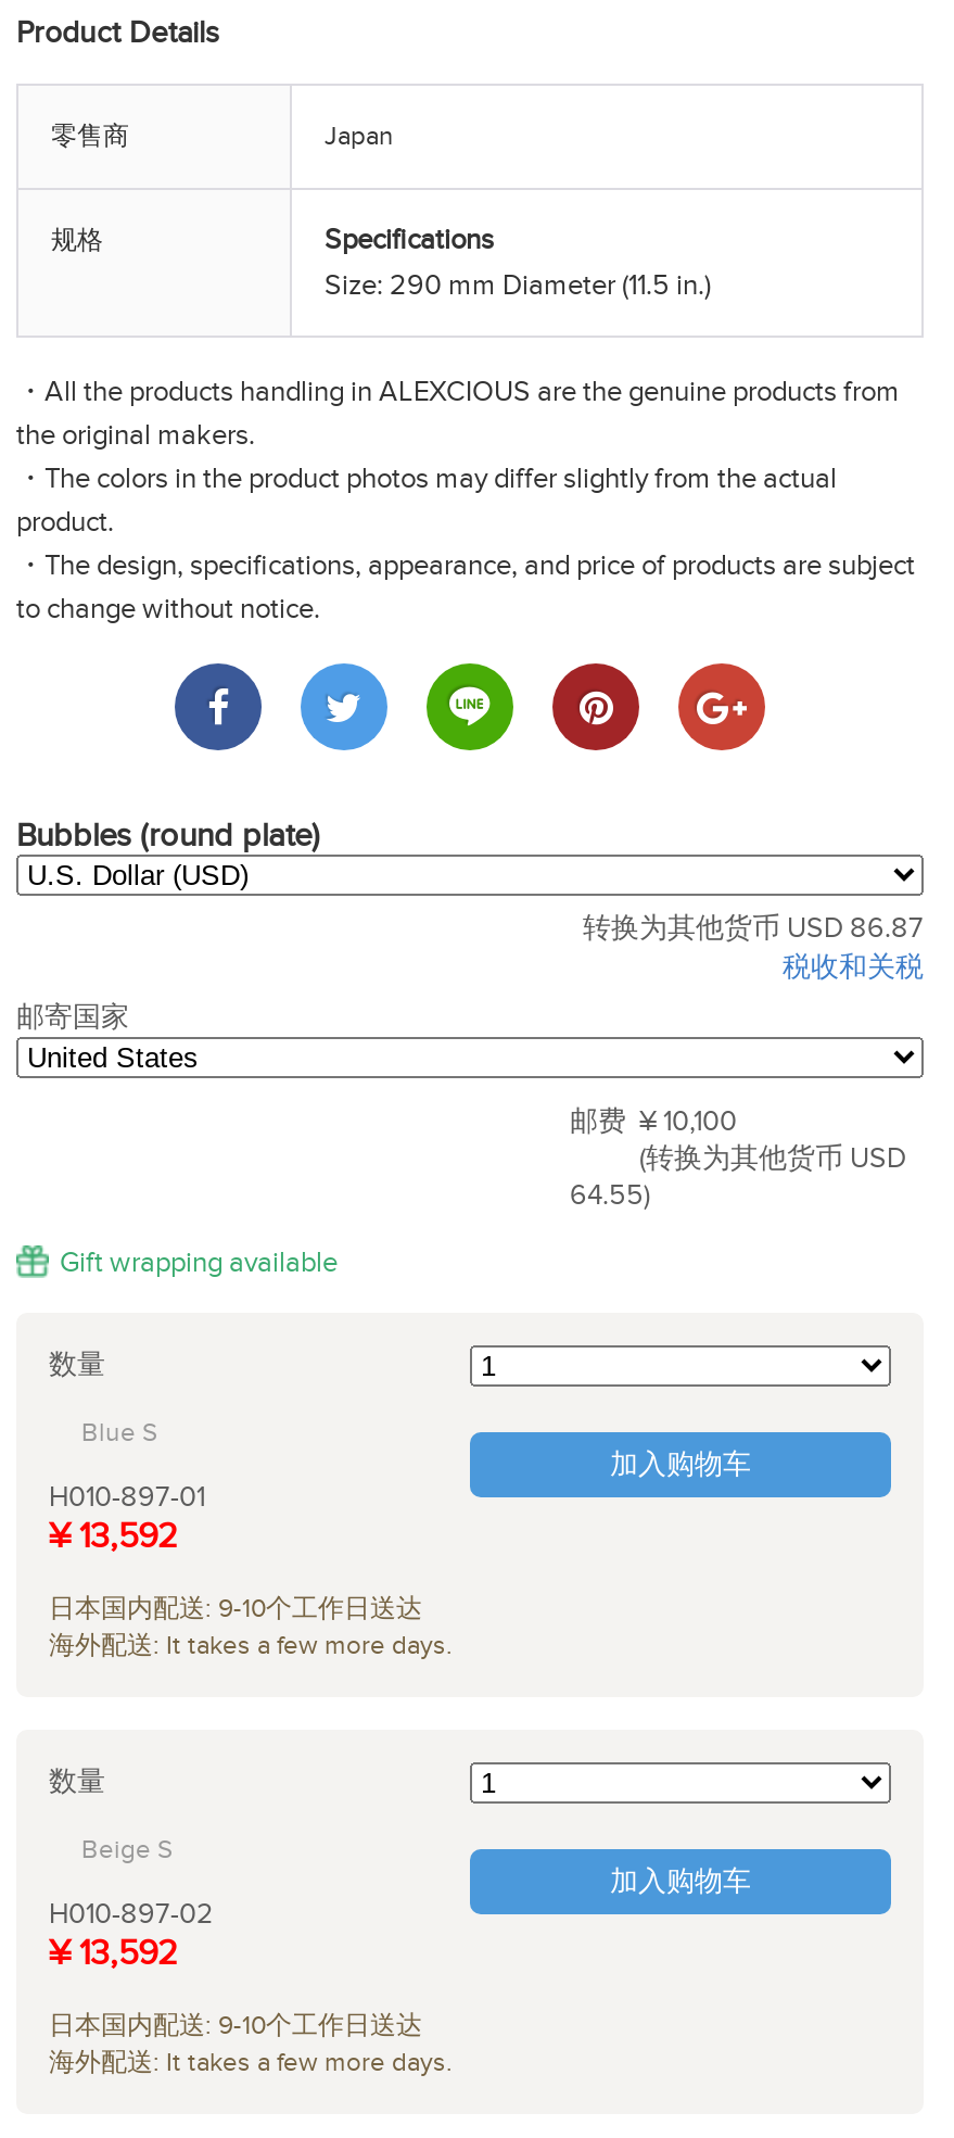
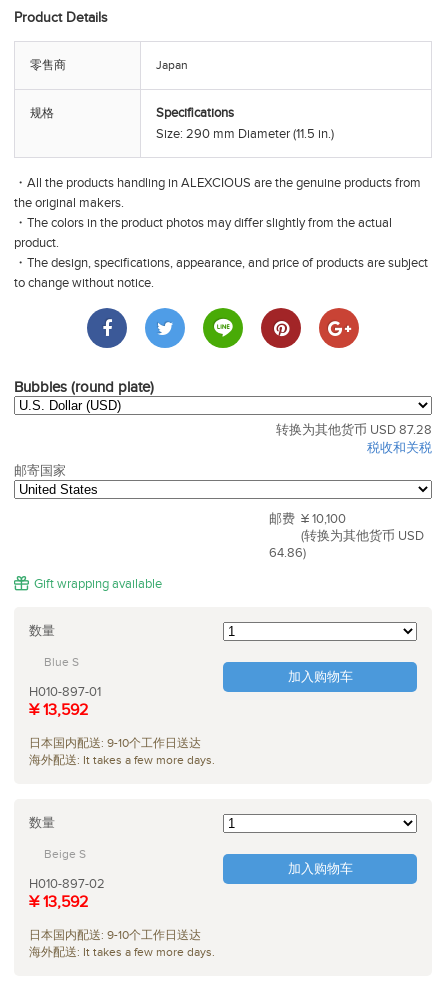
[583,911,924,946] 转换为其他货币 USD 86.87 -> [276,422,432,438] 转换为其他货币 USD 87.28
[570,1178,650,1213] 64.55) -> [269,545,306,561] 64.86)

